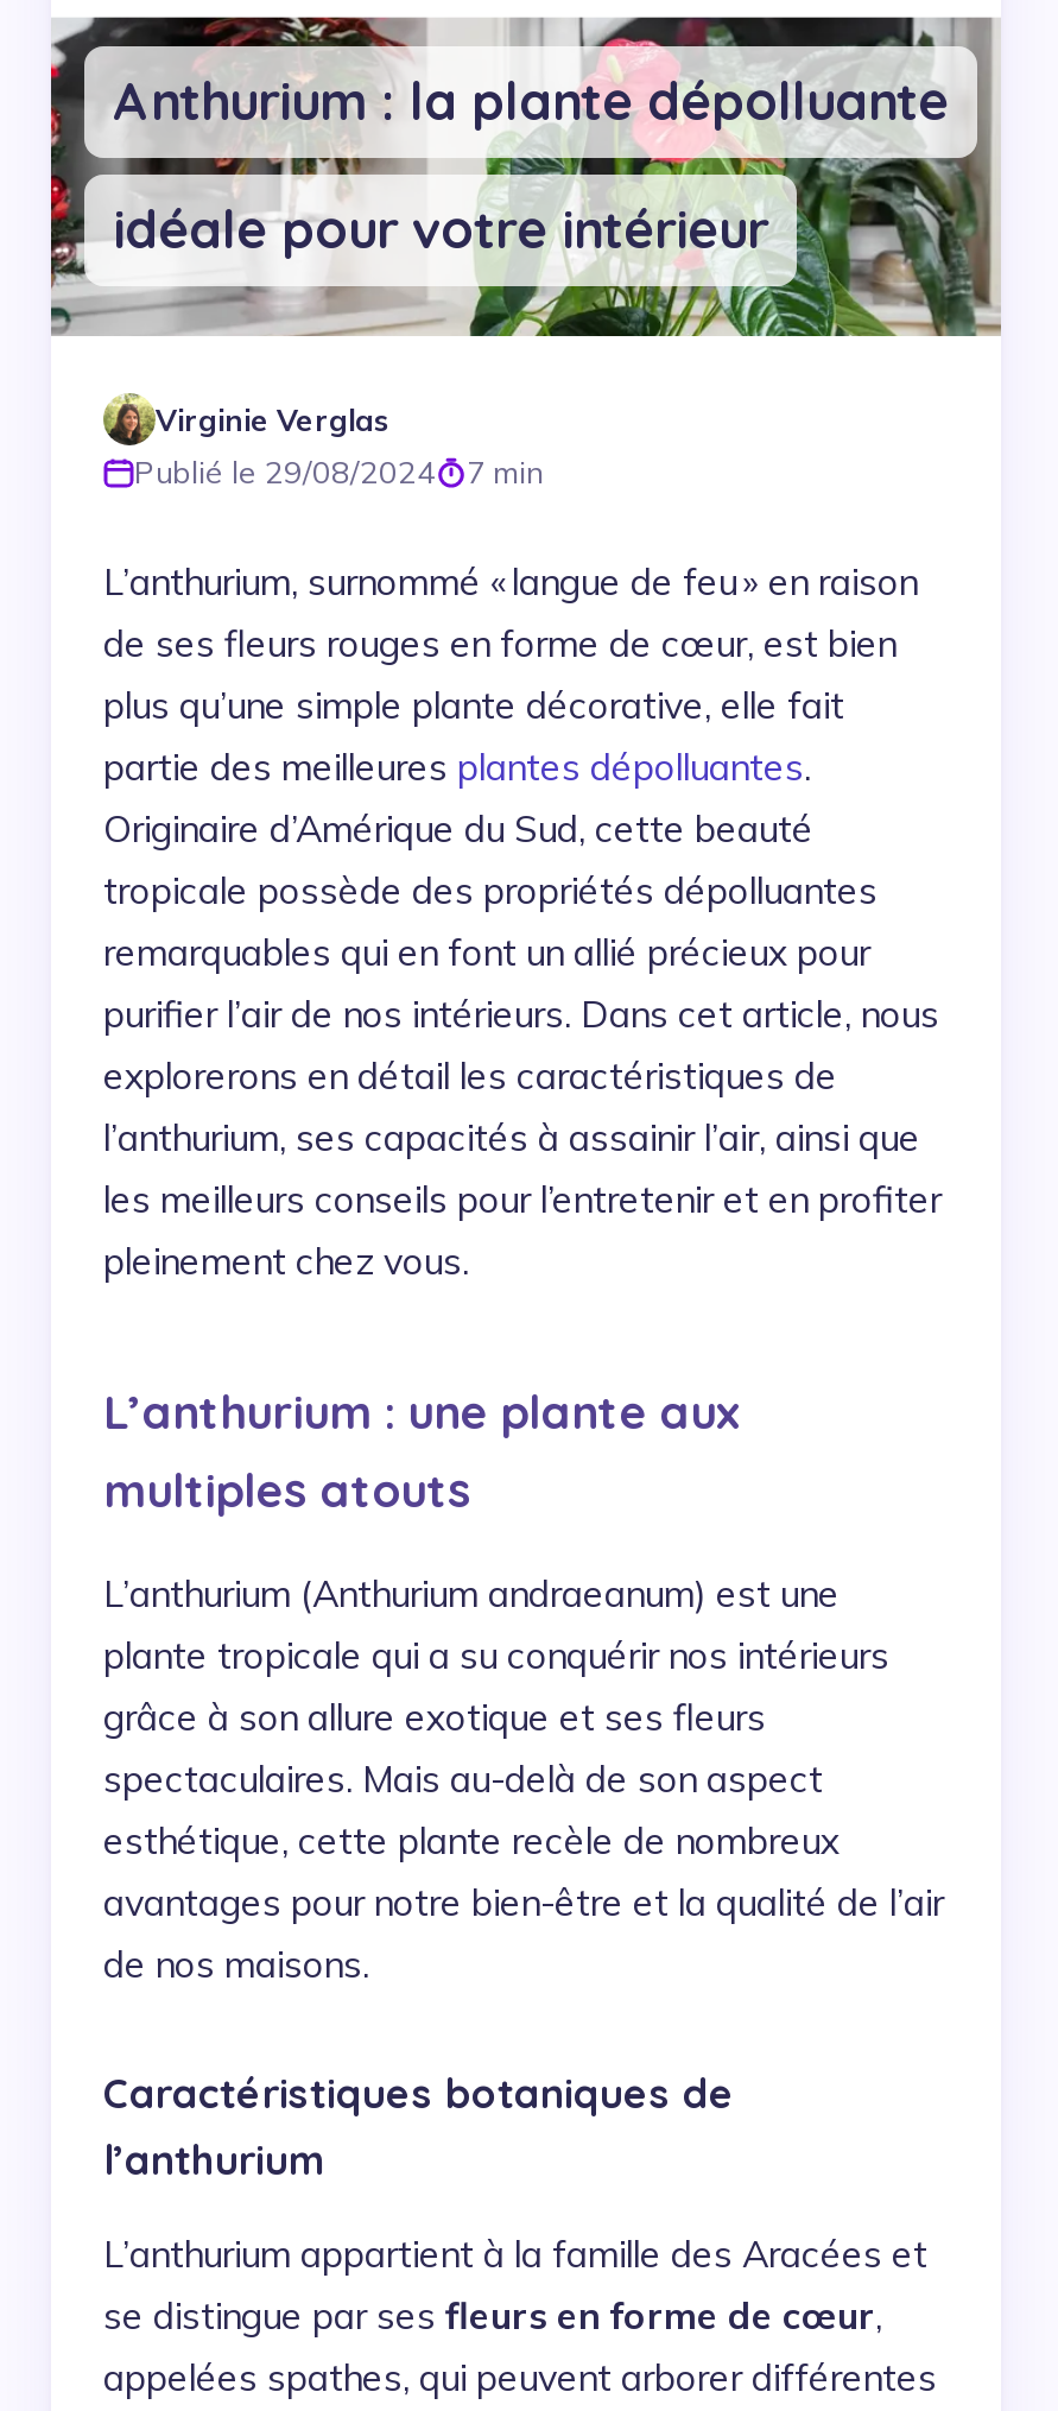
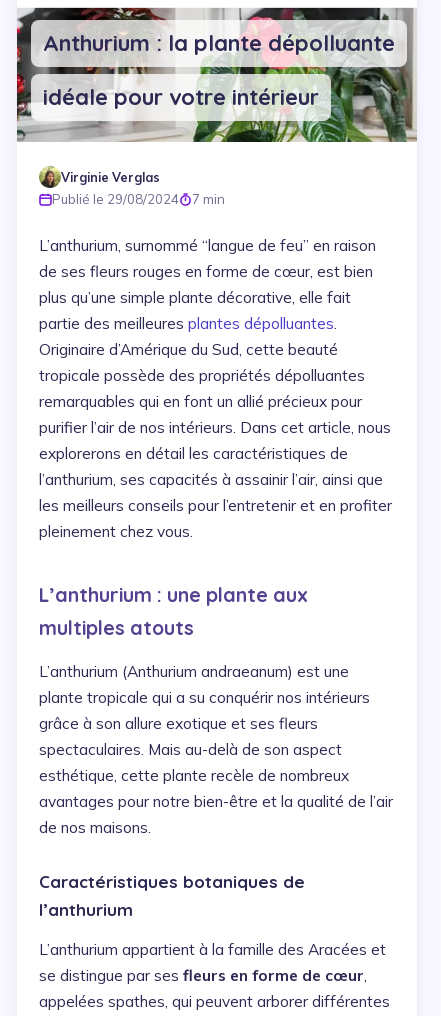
[103,557,918,605] L’anthurium, surnommé « langue de feu » en raison -> [39,235,376,255] L’anthurium, surnommé “langue de feu” en raison

